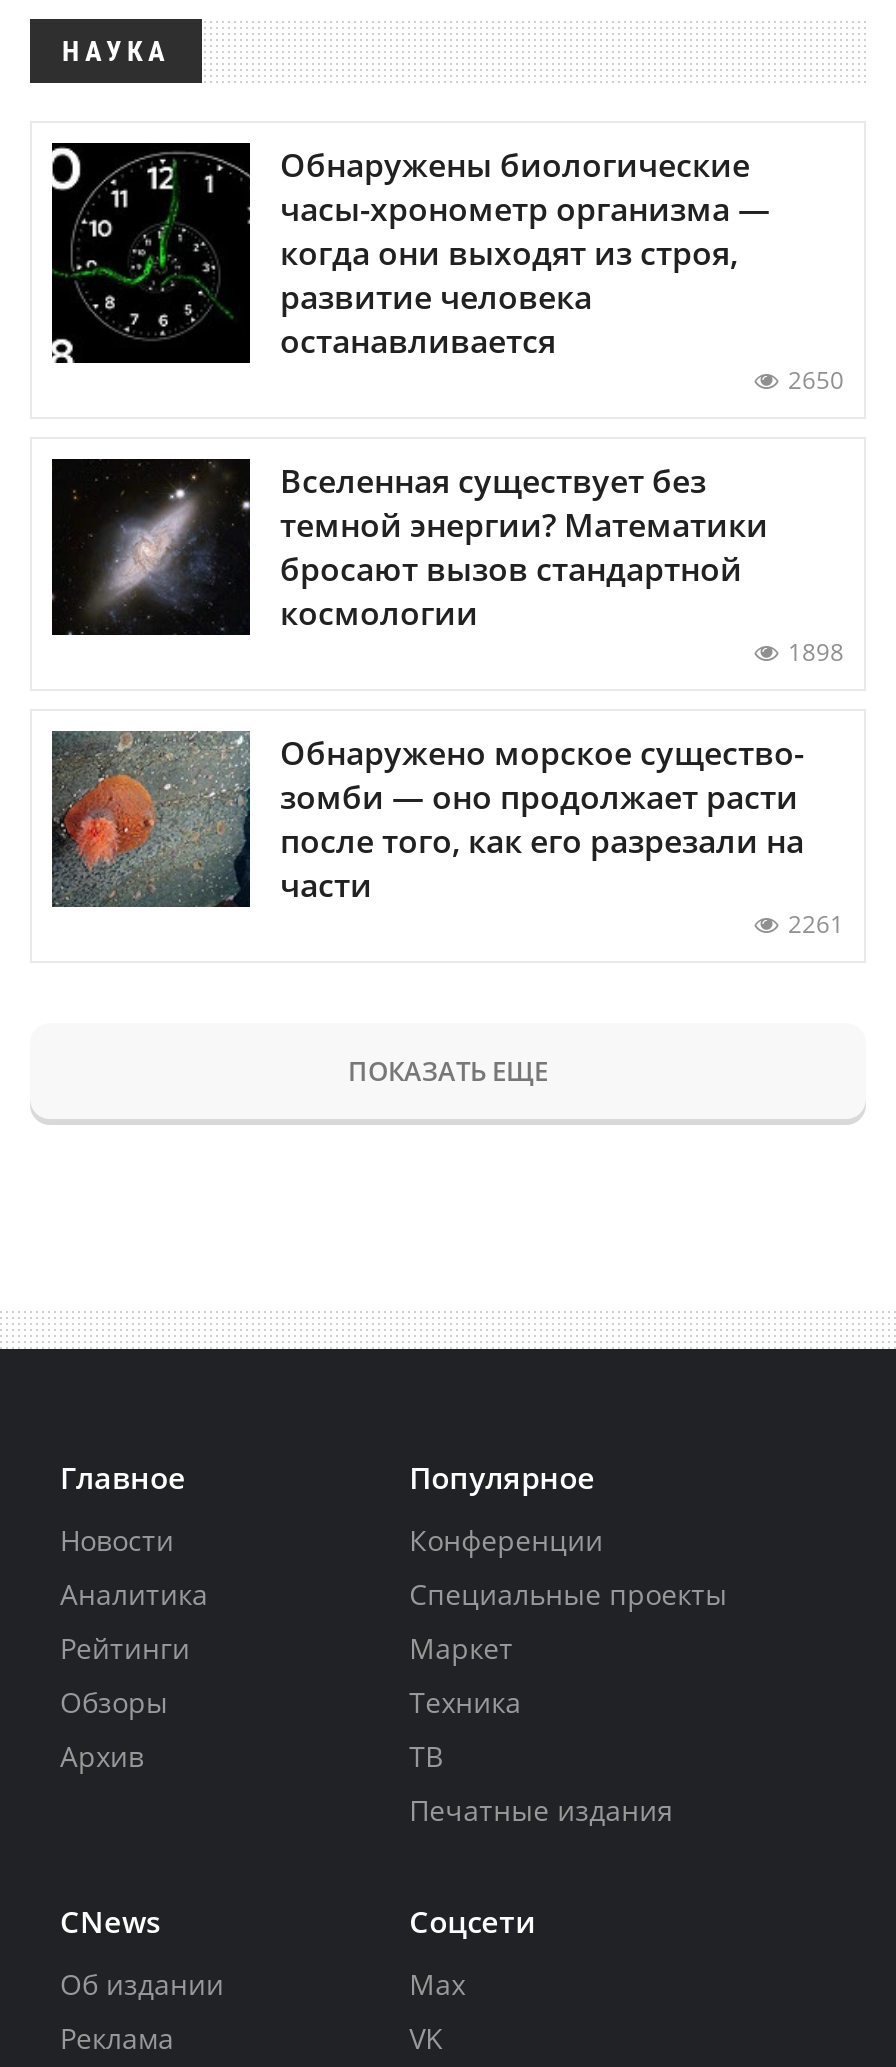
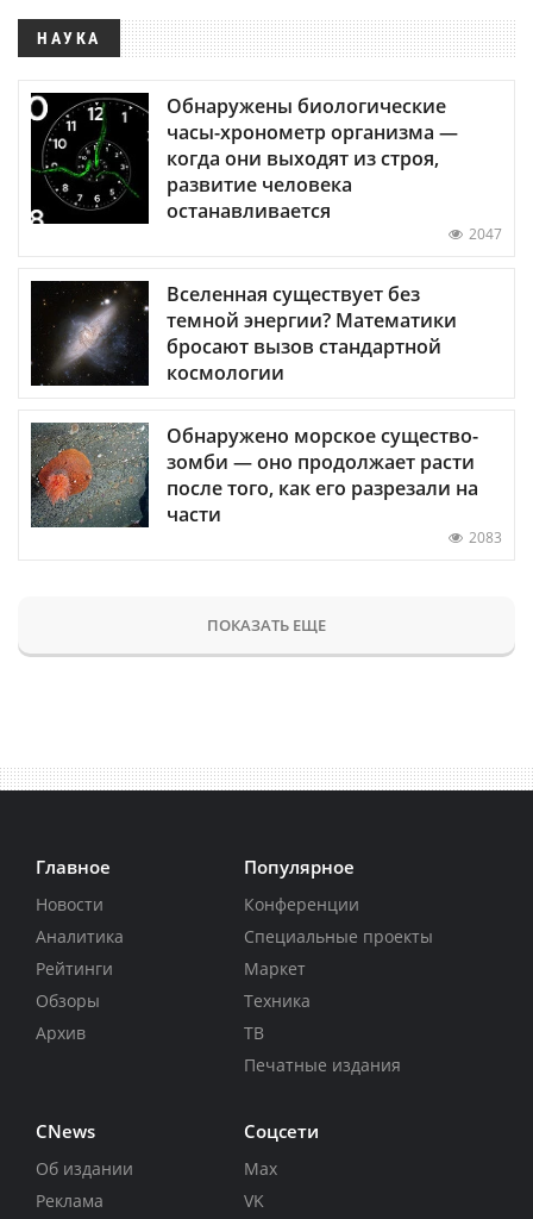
[788,362,844,396] 2650 -> [469,223,502,244] 2047
[788,635,844,669] 1898 -> none
[788,907,844,941] 2261 -> [469,527,502,548] 2083

